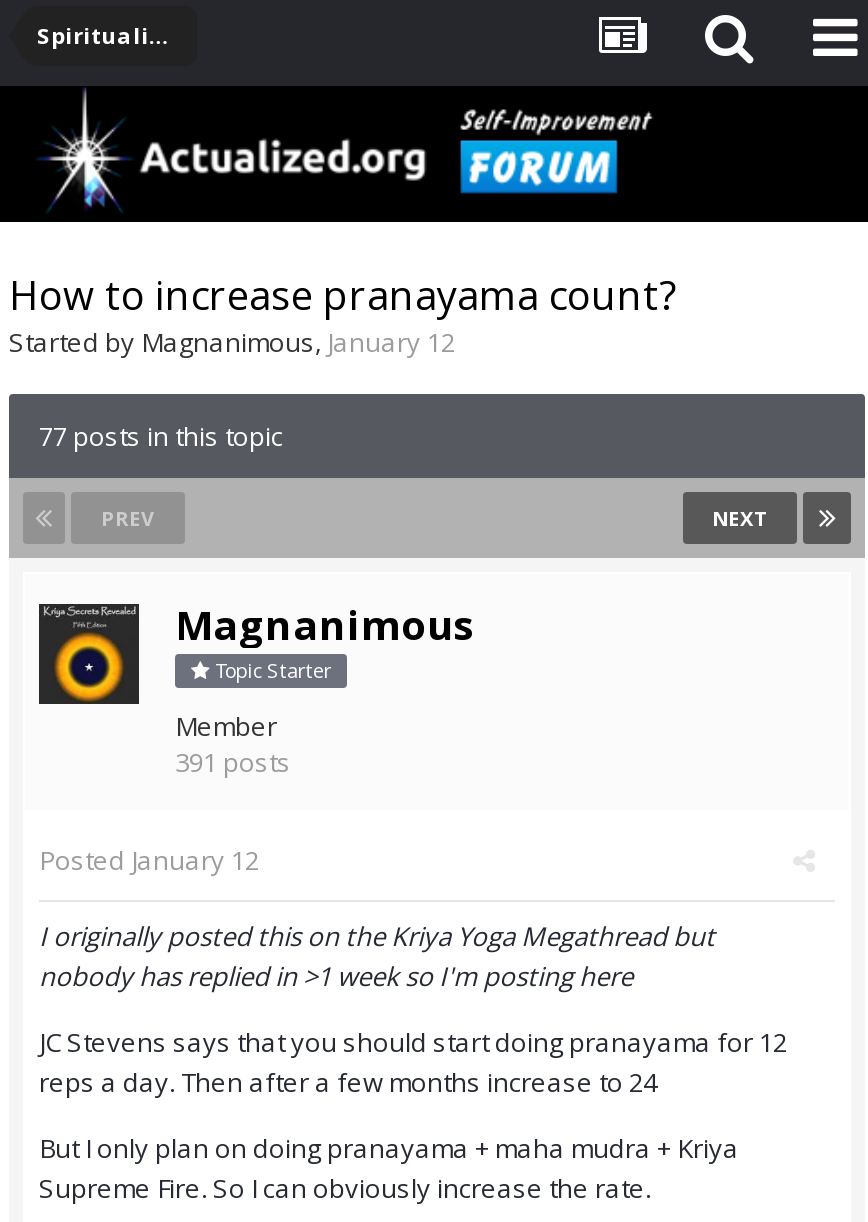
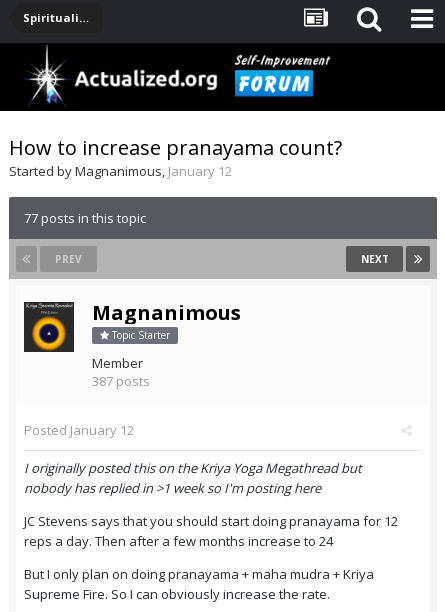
[175,744,291,780] 391 posts -> [92,372,150,390] 387 posts

